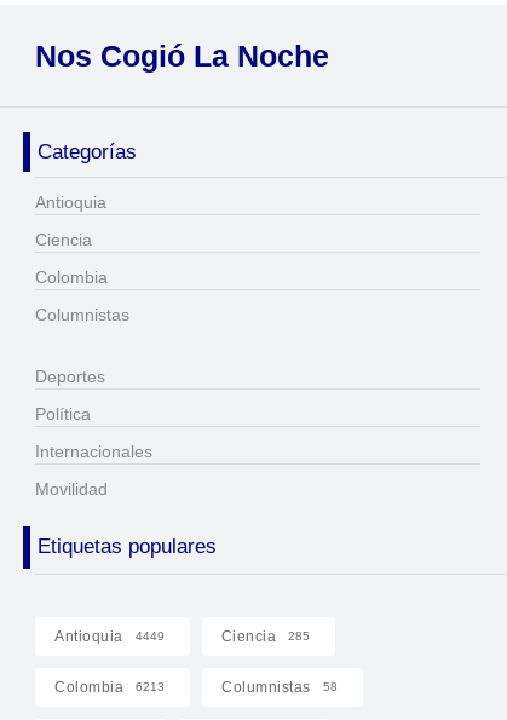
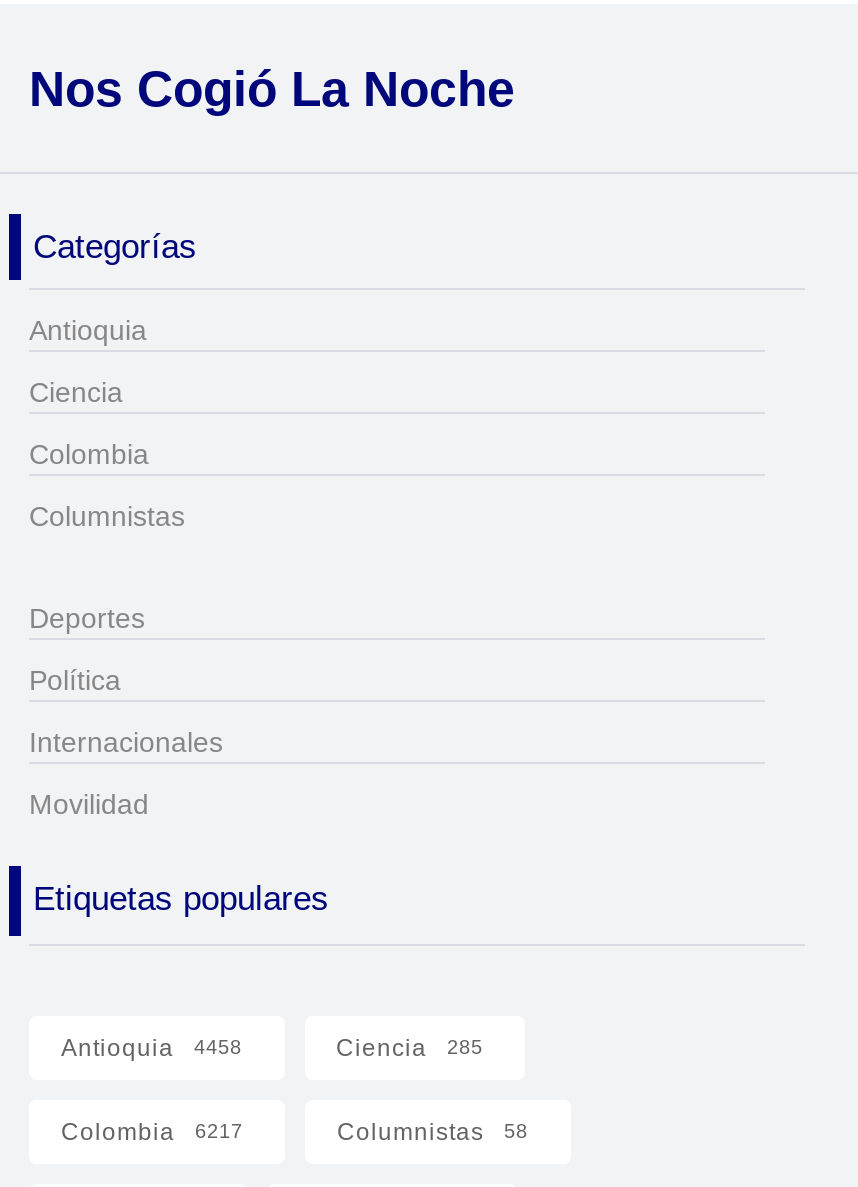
[54,628,164,645] Antioquia 4449 -> [61,1035,242,1063] Antioquia 4458
[54,679,165,696] Colombia 6213 -> [61,1119,243,1147] Colombia 6217

